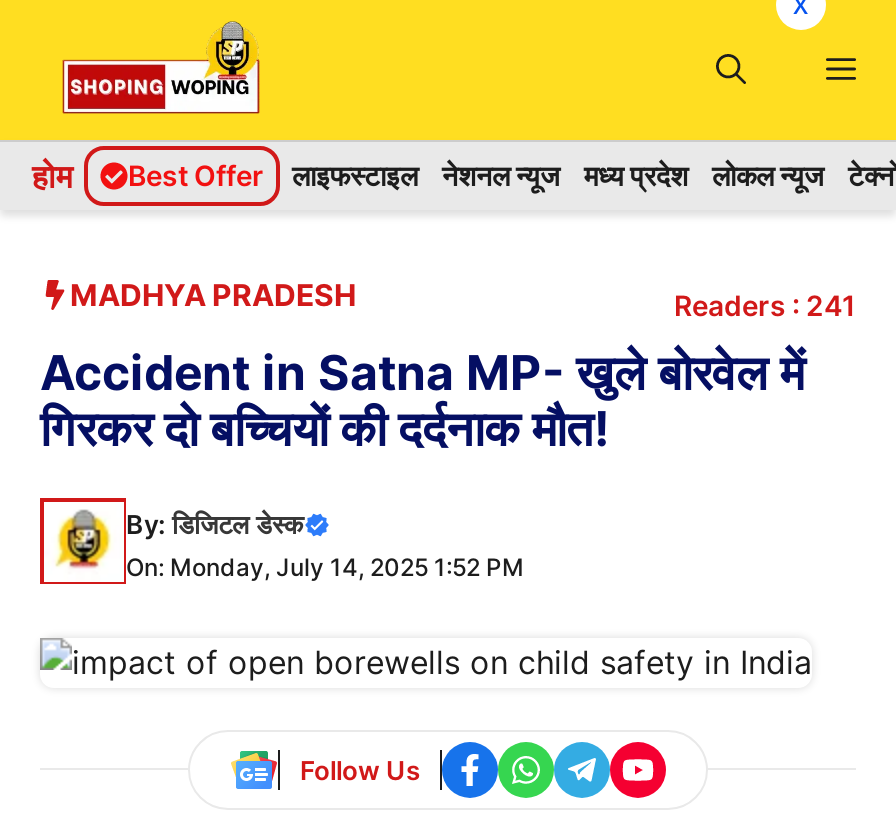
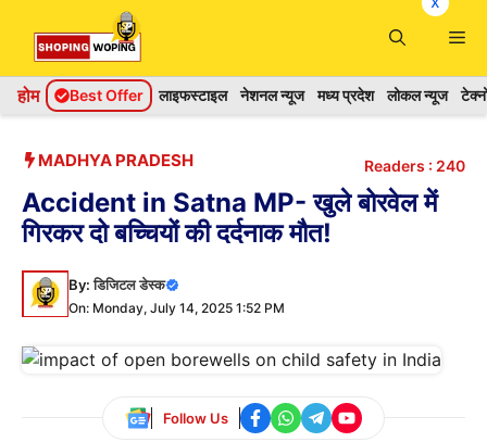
[674,288,856,322] Readers : 241 -> [364,156,465,175] Readers : 240

